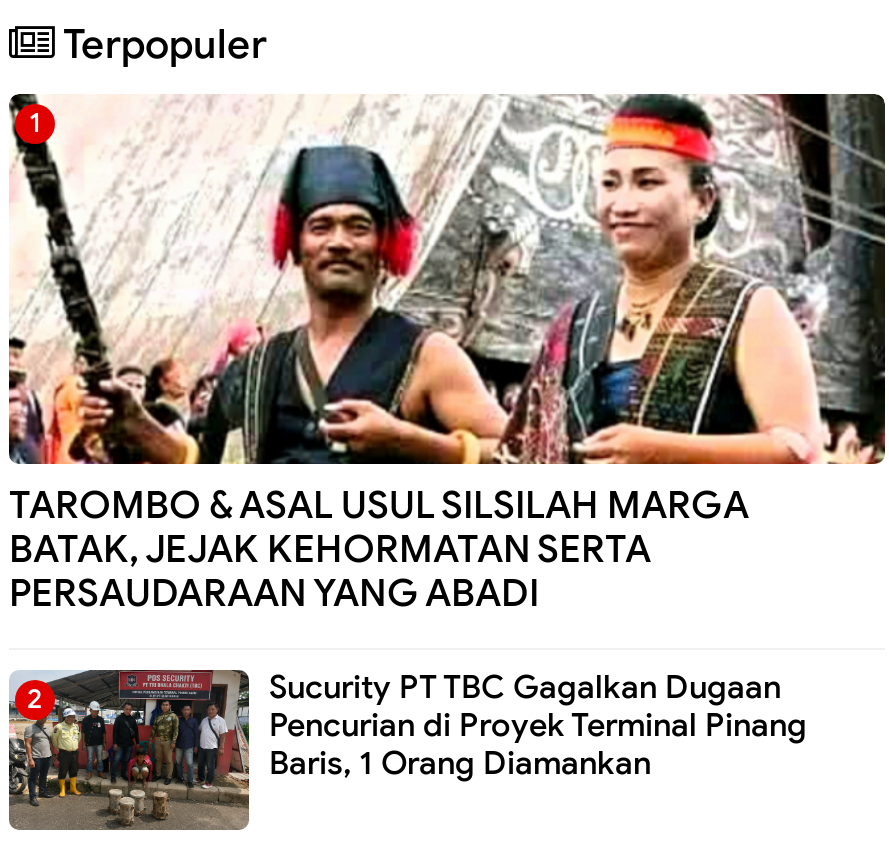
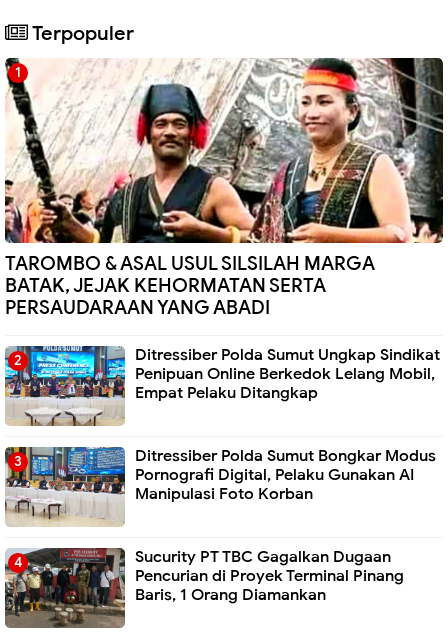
none -> [4,345,440,504] [image] | Ditressiber Polda Sumut Ungkap Sindikat | Penipuan Online Berkedok Lelang Mobil, | Empat Pelaku Ditangkap | Ditressiber Polda Sumut Bongkar Modus | Pornografi Digital, Pelaku Gunakan AI | Manipulasi Foto Korban
none -> [4,446,125,527] [image]

